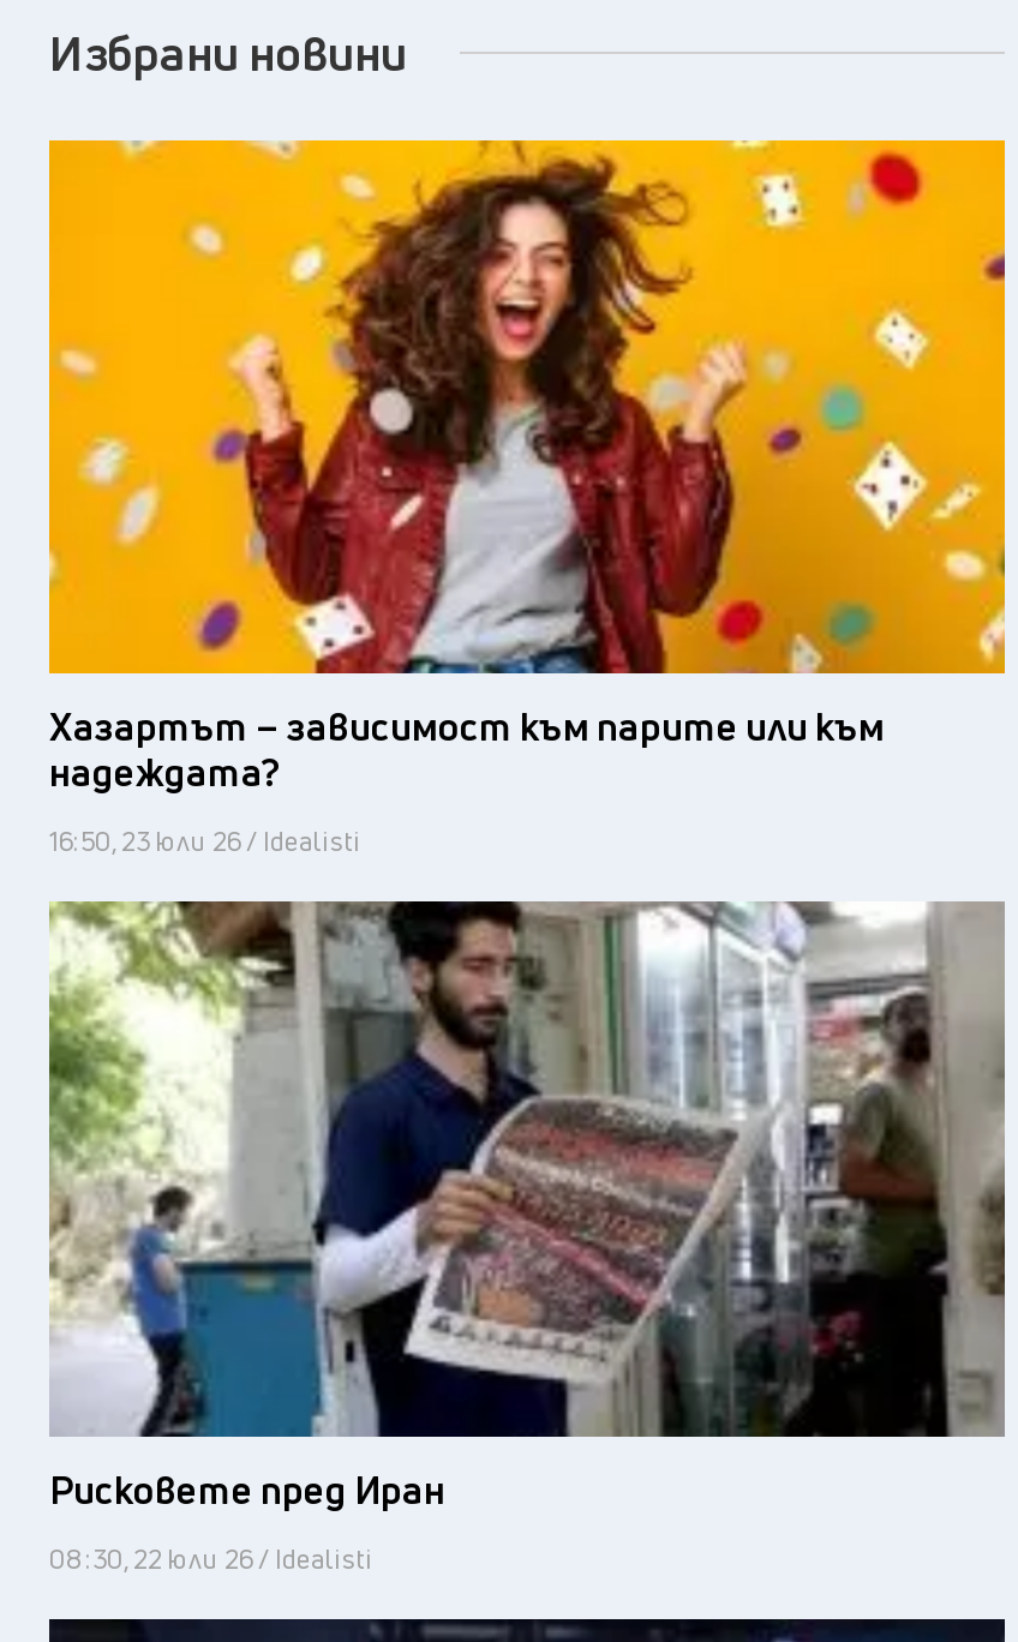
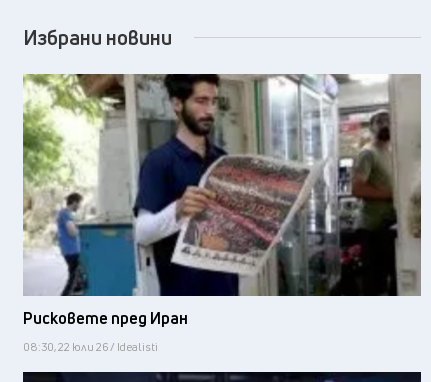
[47,138,1007,858] [image] | Хазартът – зависимост към парите или към | надеждата? | 16:50, 23 юли 26 / Idealisti -> none

